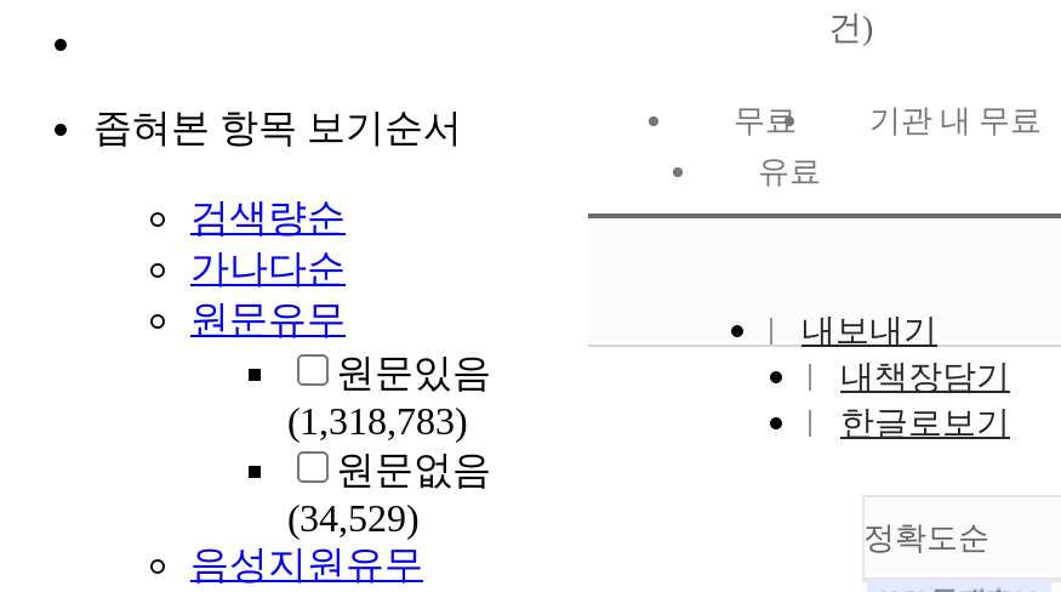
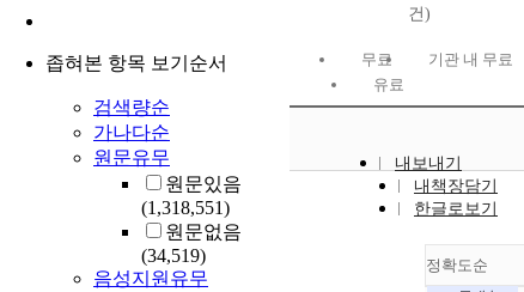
[287,402,467,443] (1,318,783) -> [141,198,230,218] (1,318,551)
[287,499,418,540] (34,529) -> [141,246,206,266] (34,519)

